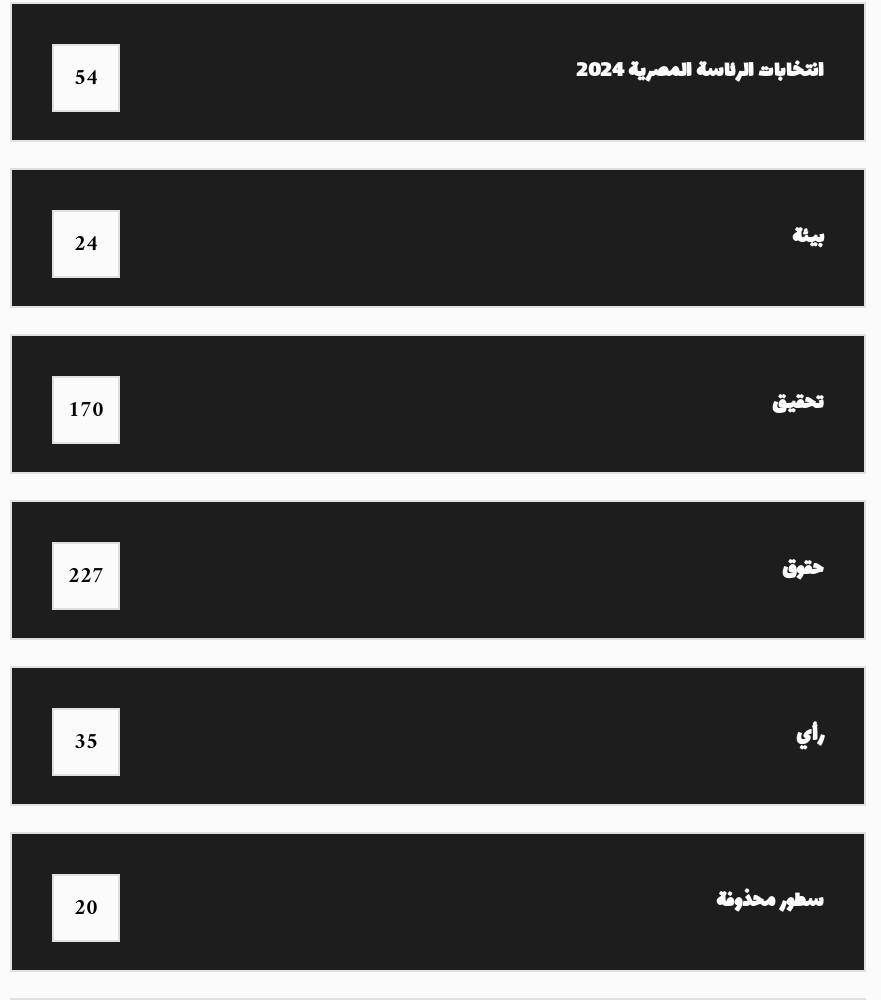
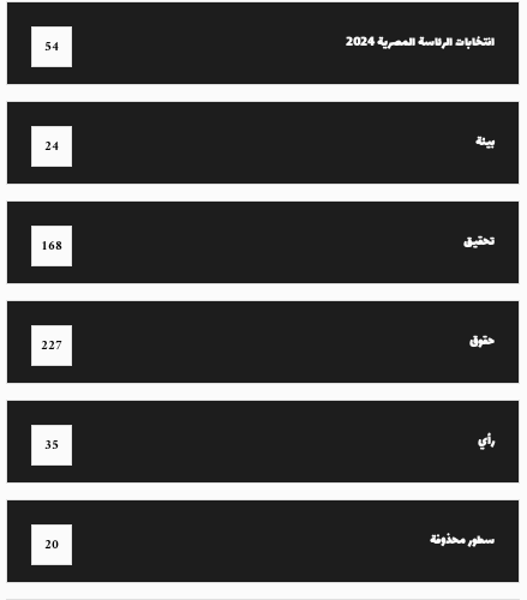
[68,390,104,430] 170 -> [41,234,62,258] 168

